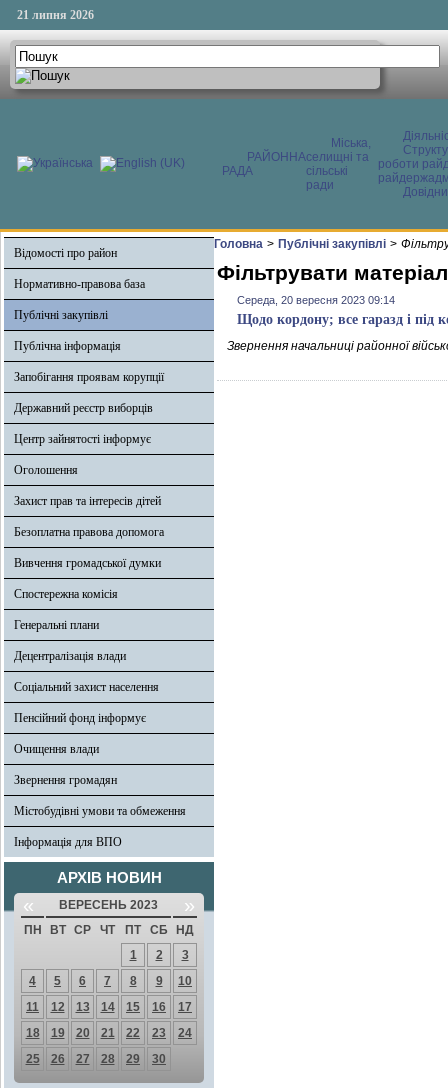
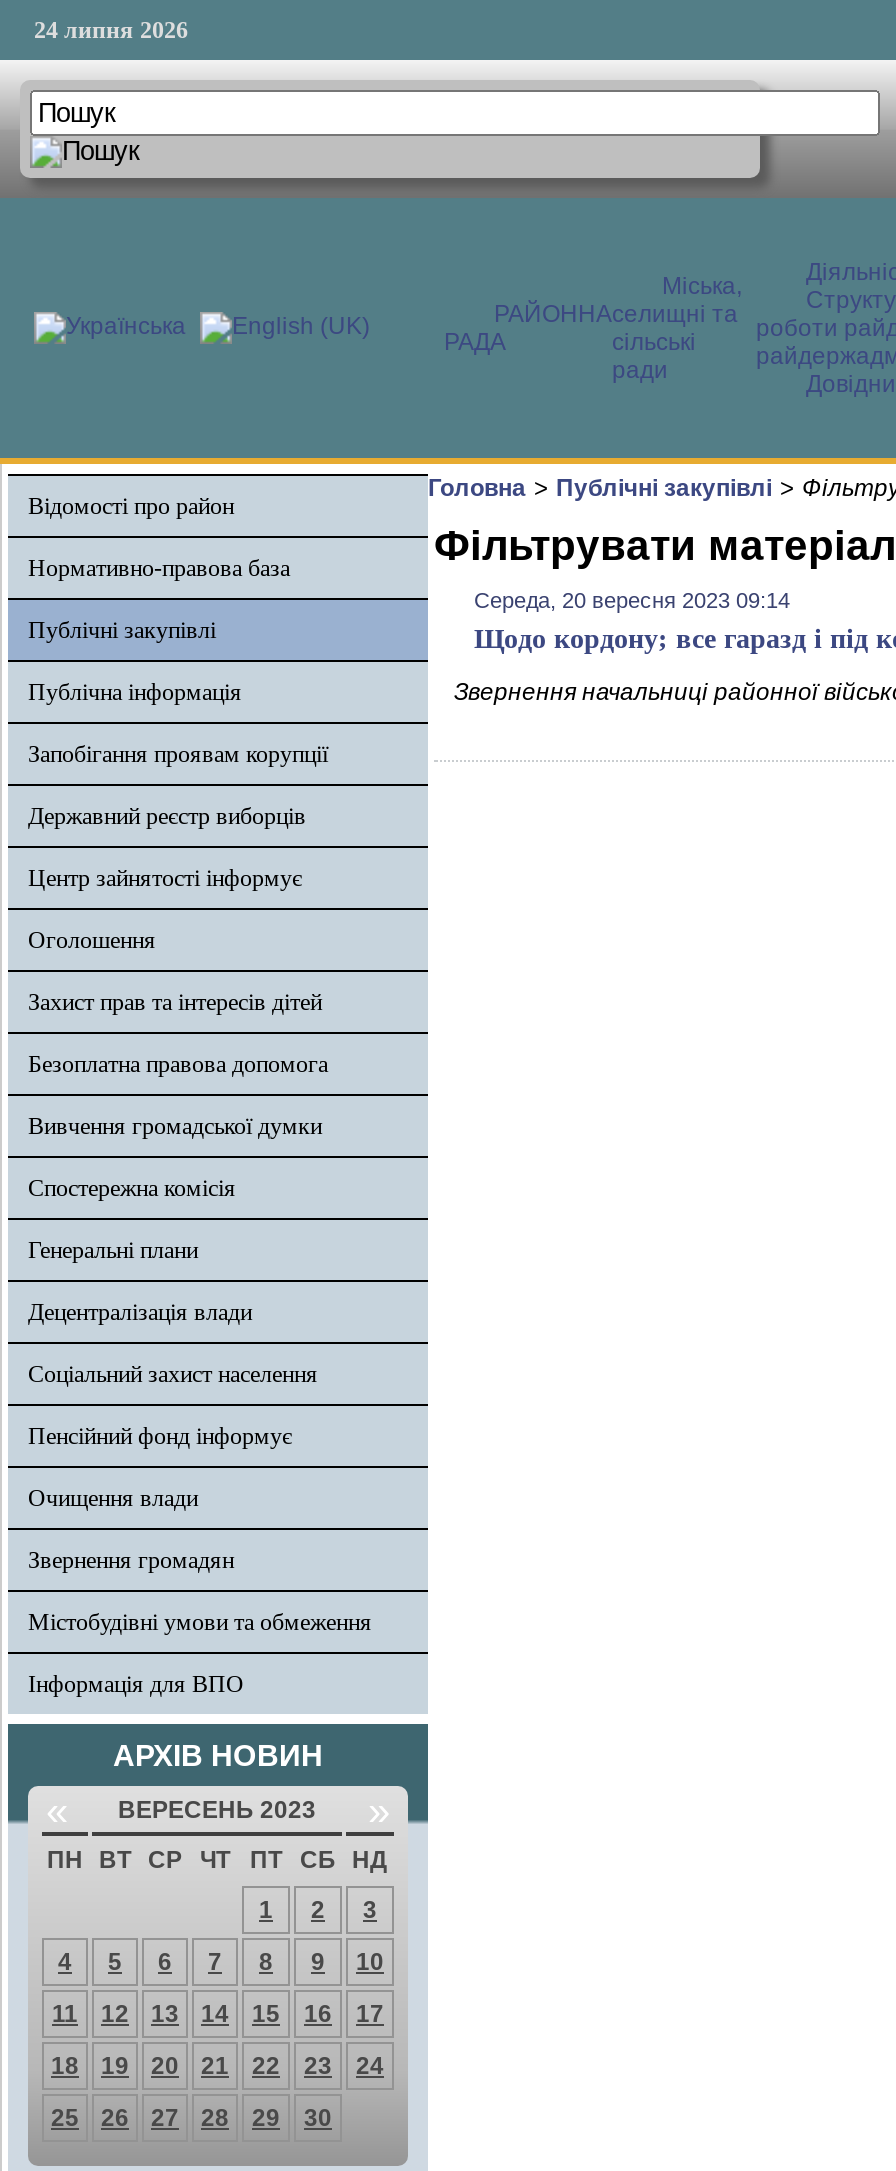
[17,8,94,22] 21 липня 2026 -> [34,16,188,44] 24 липня 2026

